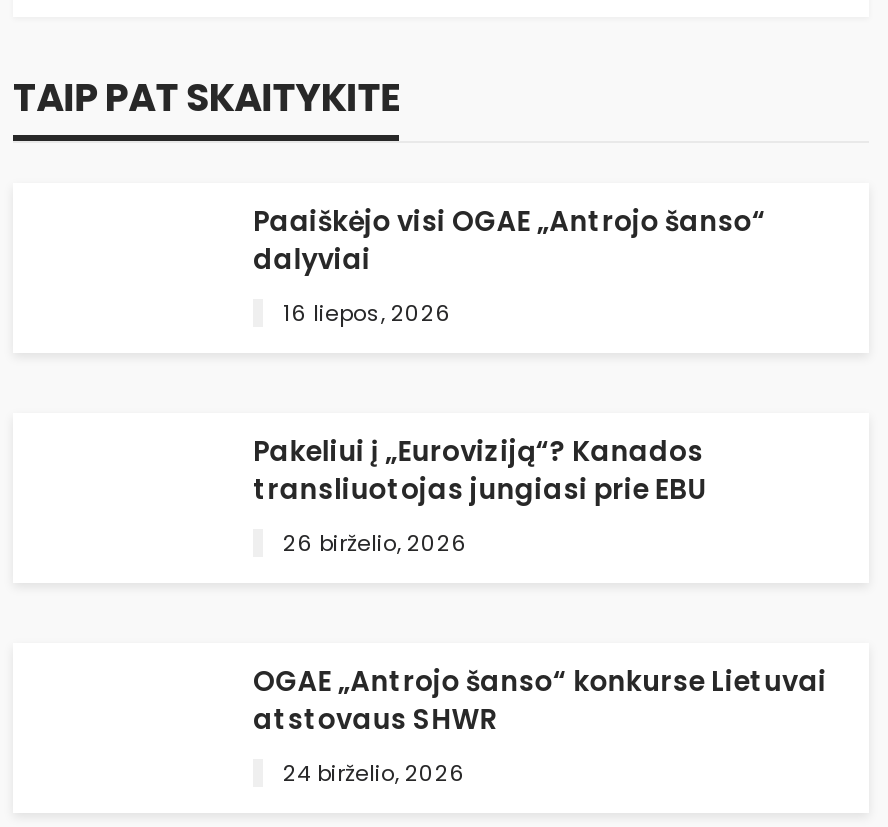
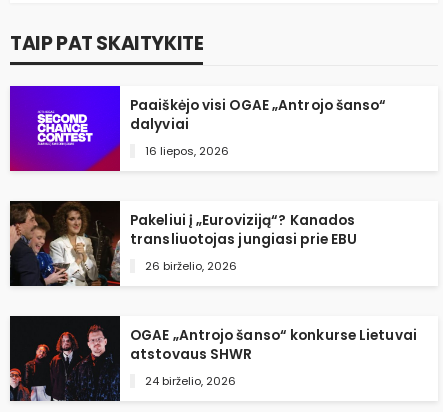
none -> [9,85,121,172] [image]
none -> [9,200,121,287] [image]
none -> [9,315,121,402] [image]

